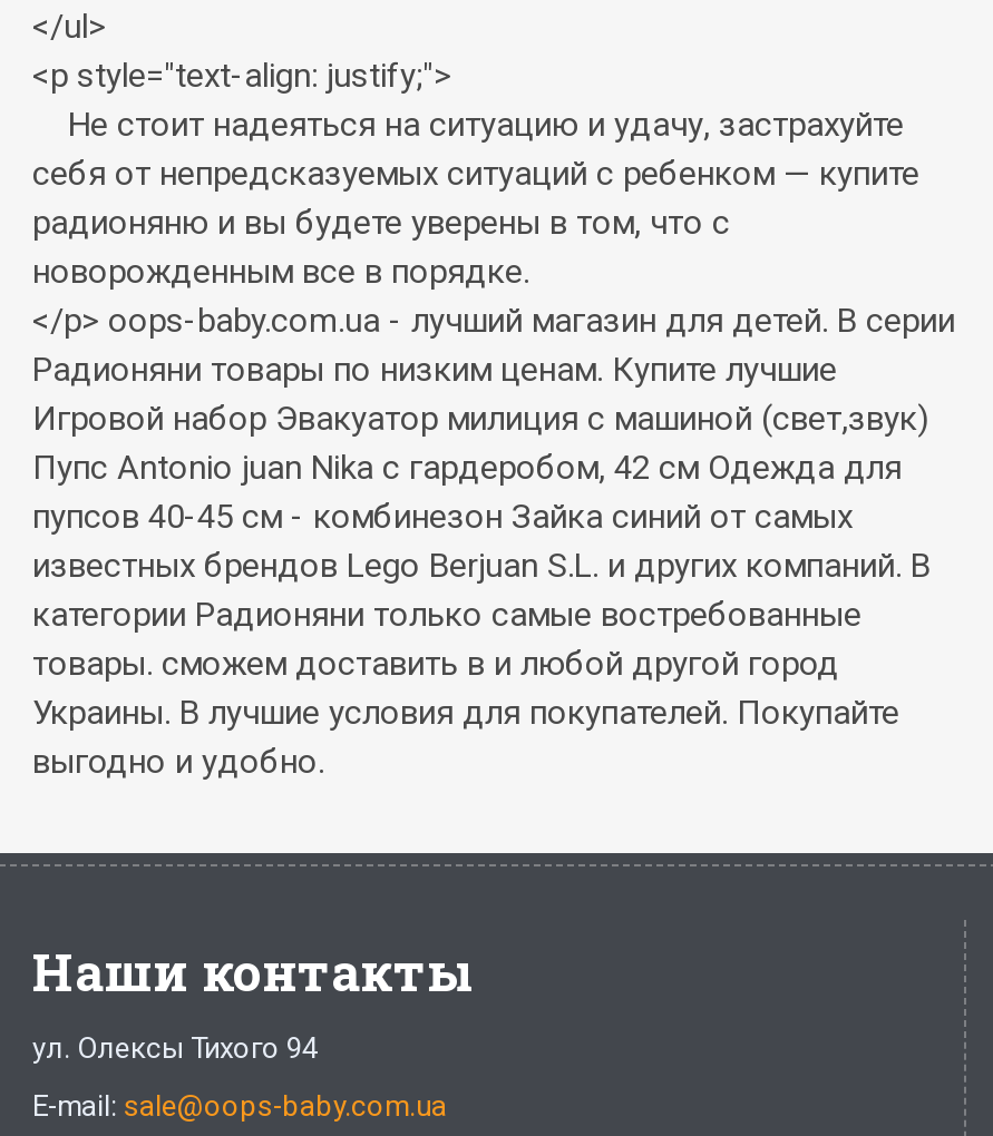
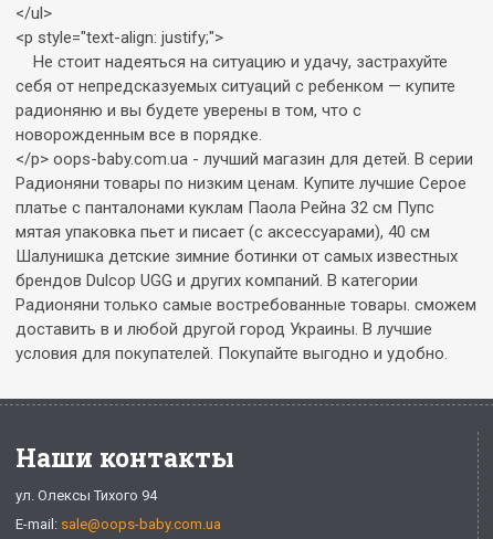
[32,350,931,782] Радионяни товары по низким ценам. Купите лучшие | Игровой набор Эвакуатор милиция с машиной (свет,звук) | Пупс Antonio juan Nika с гардеробом, 42 см Одежда для | пупсов 40-45 см - комбинезон Зайка синий от самых | известных брендов Lego Berjuan S.L. и других компаний. В | категории Радионяни только самые востребованные | товары. сможем доставить в и любой другой город | Украины. В лучшие условия для покупателей. Покупайте | выгодно и удобно. -> [15,173,476,363] Радионяни товары по низким ценам. Купите лучшие Серое | платье с панталонами куклам Паола Рейна 32 см Пупс | мятая упаковка пьет и писает (с аксессуарами), 40 см | Шалунишка детские зимние ботинки от самых известных | брендов Dulcop UGG и других компаний. В категории | Радионяни только самые востребованные товары. сможем | доставить в и любой другой город Украины. В лучшие | условия для покупателей. Покупайте выгодно и удобно.

